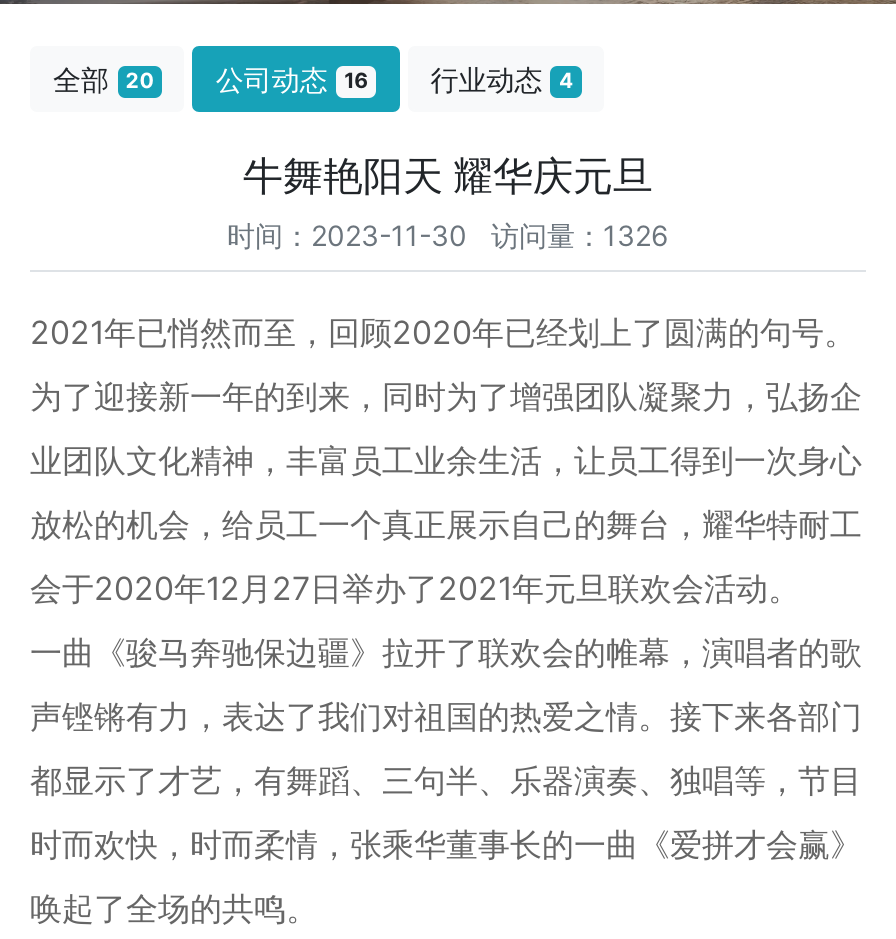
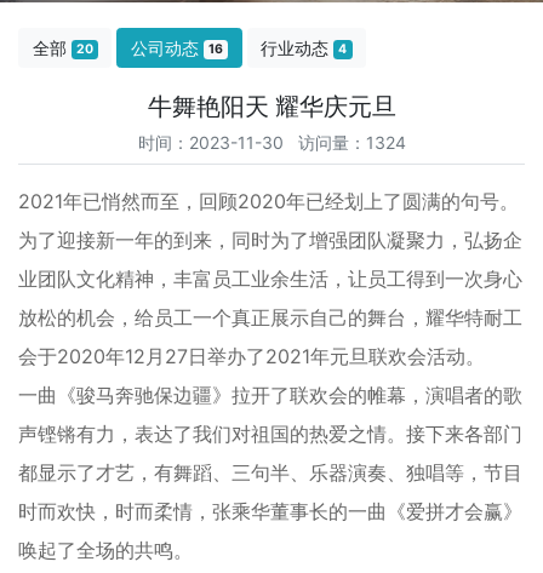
[227,219,669,253] 时间：2023-11-30 访问量：1326 -> [138,133,405,153] 时间：2023-11-30 访问量：1324

